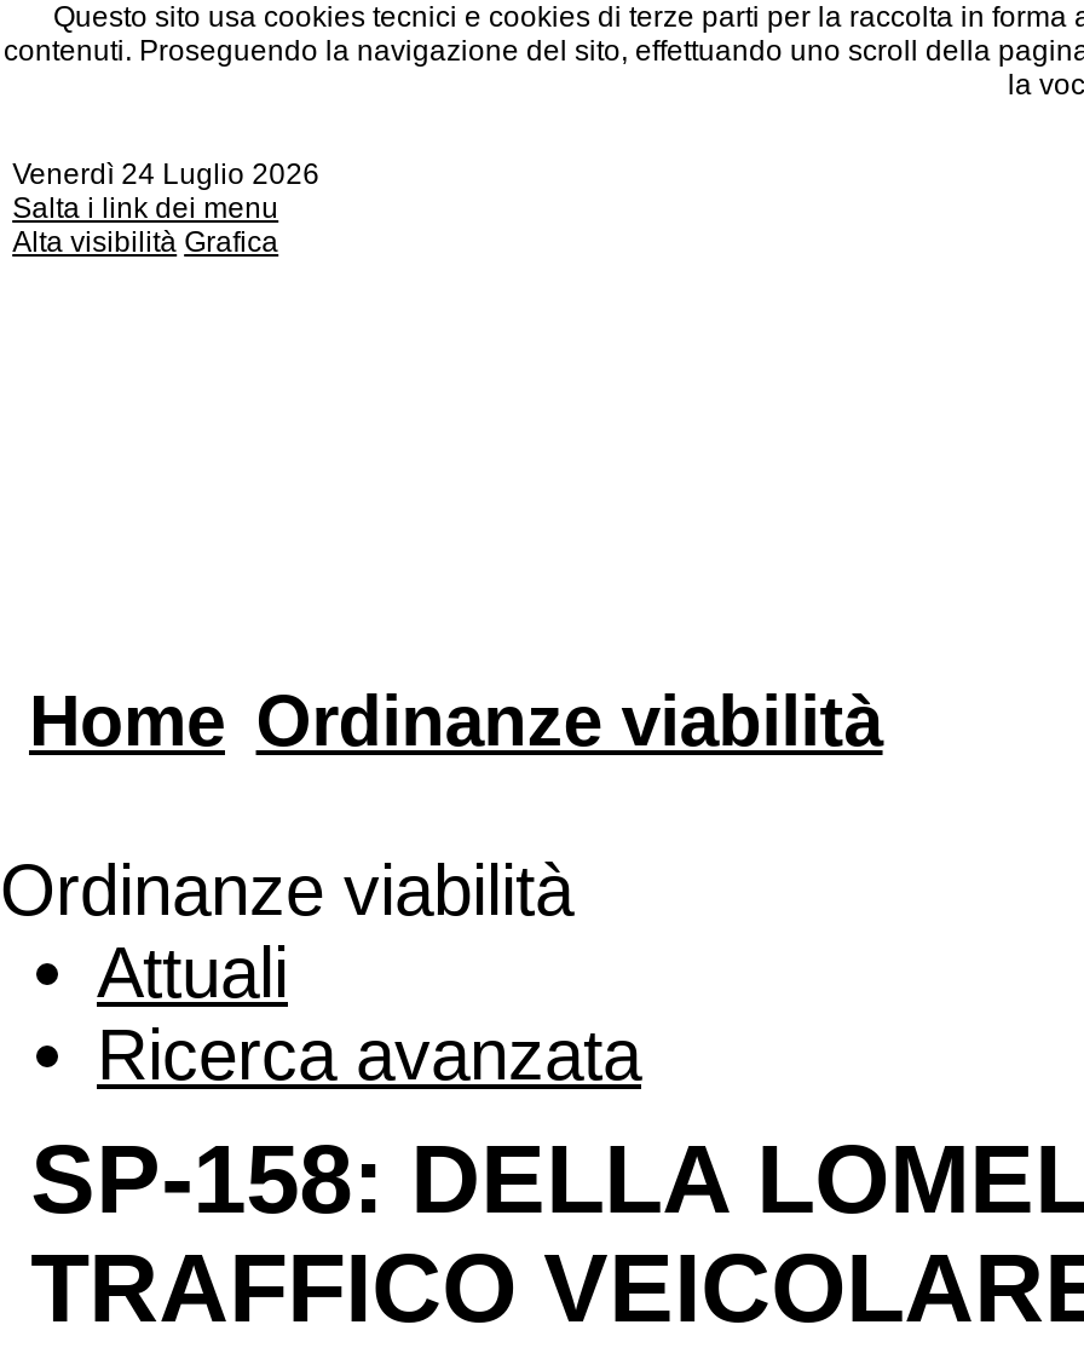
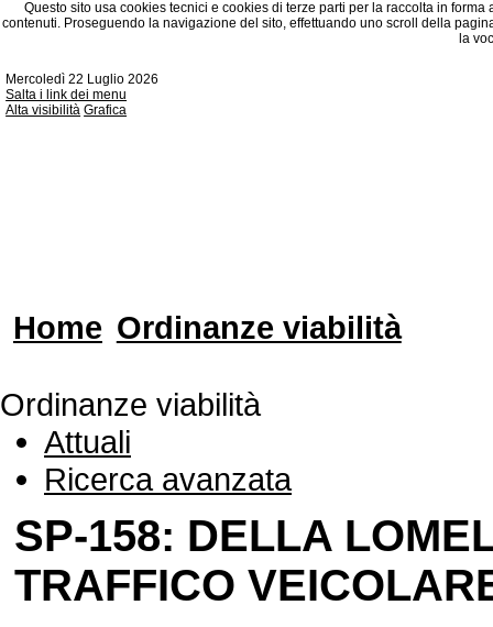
[12,157,320,191] Venerdì 24 Luglio 2026 -> [6,71,159,87] Mercoledì 22 Luglio 2026

